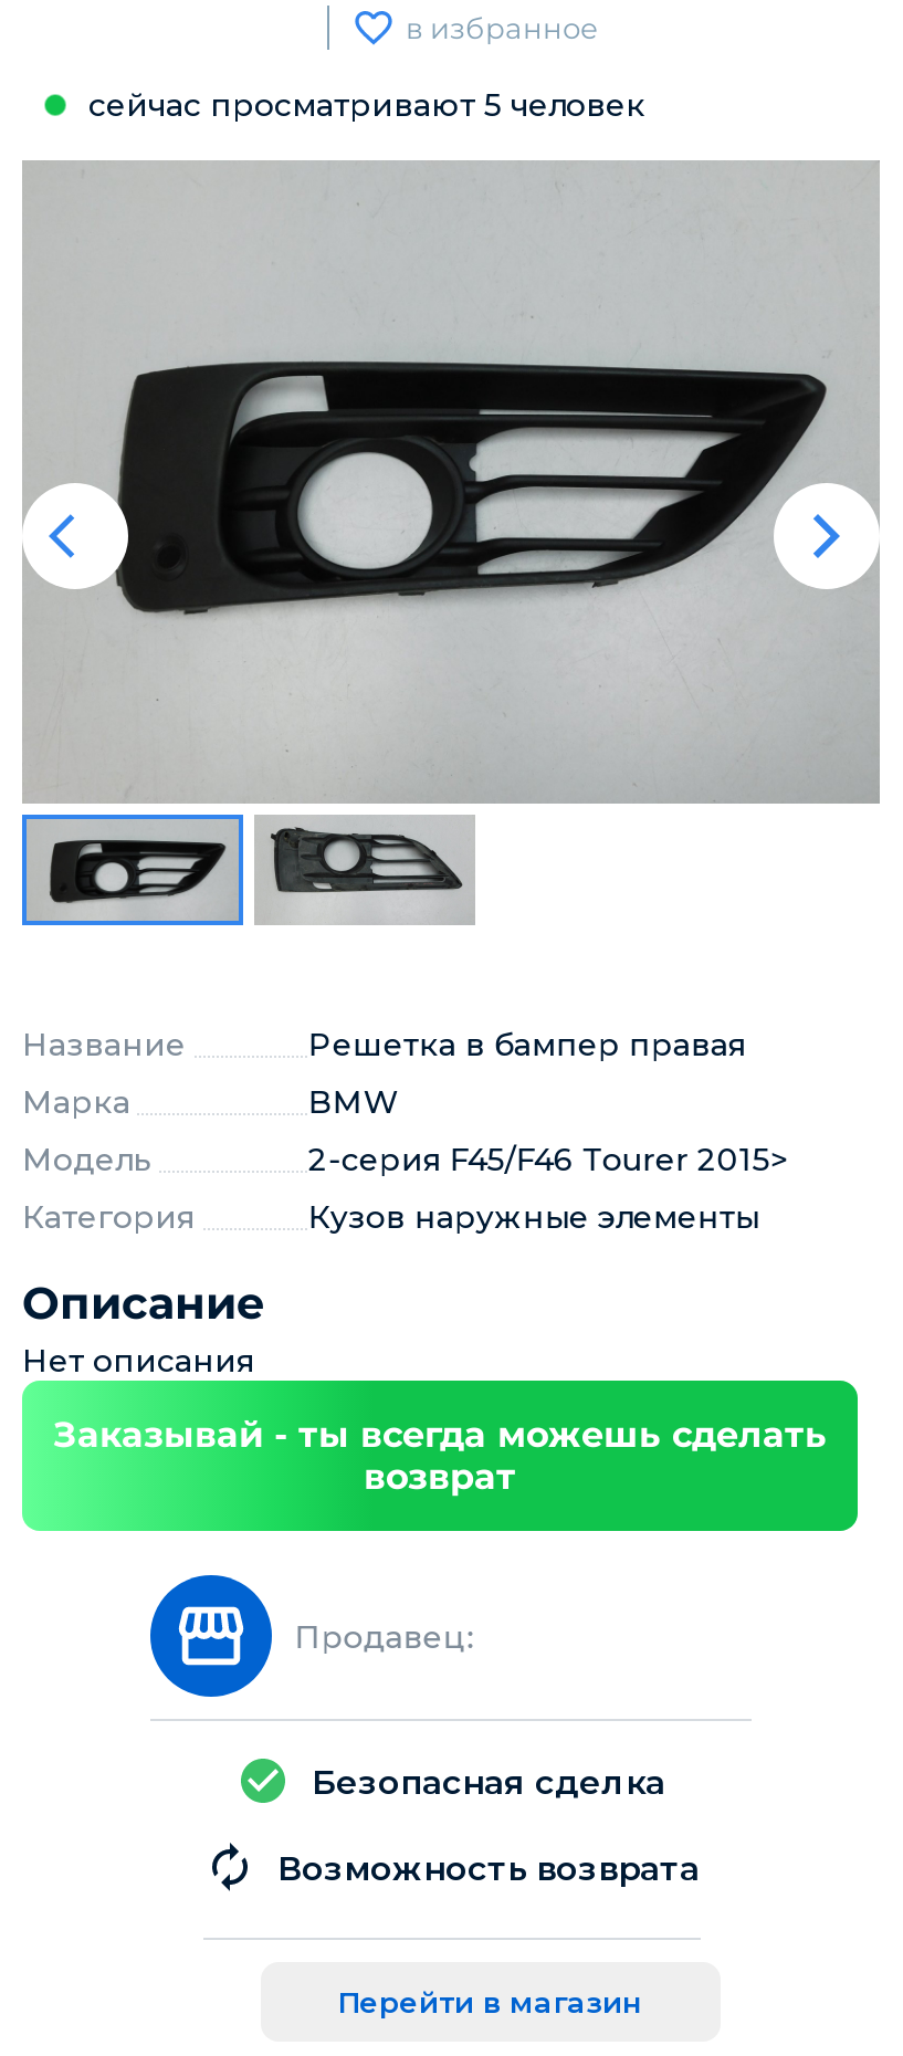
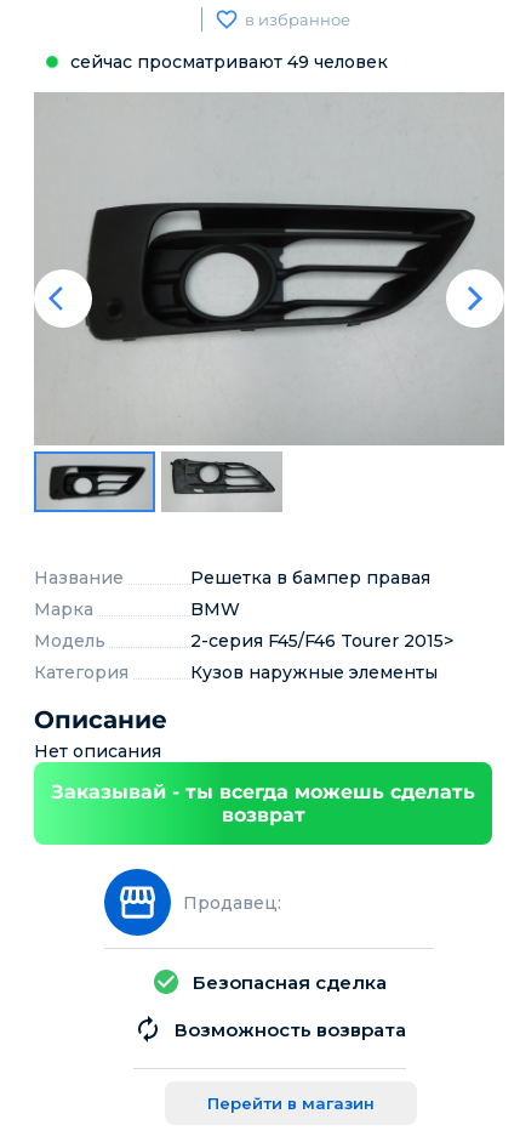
[88,85,645,125] сейчас просматривают 5 человек -> [70,51,388,73] сейчас просматривают 49 человек

